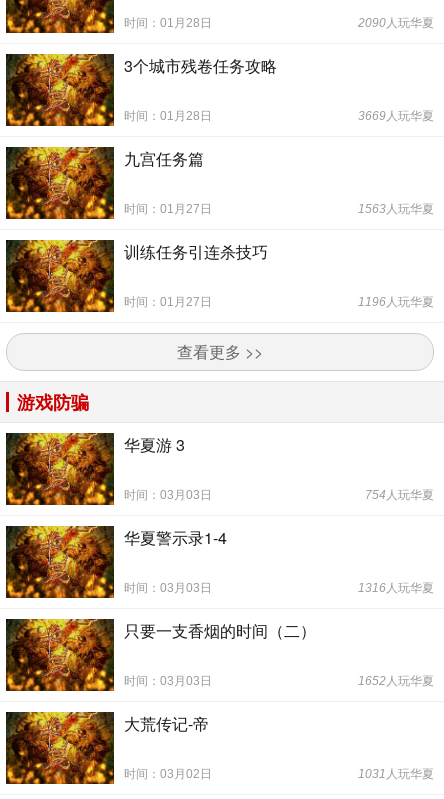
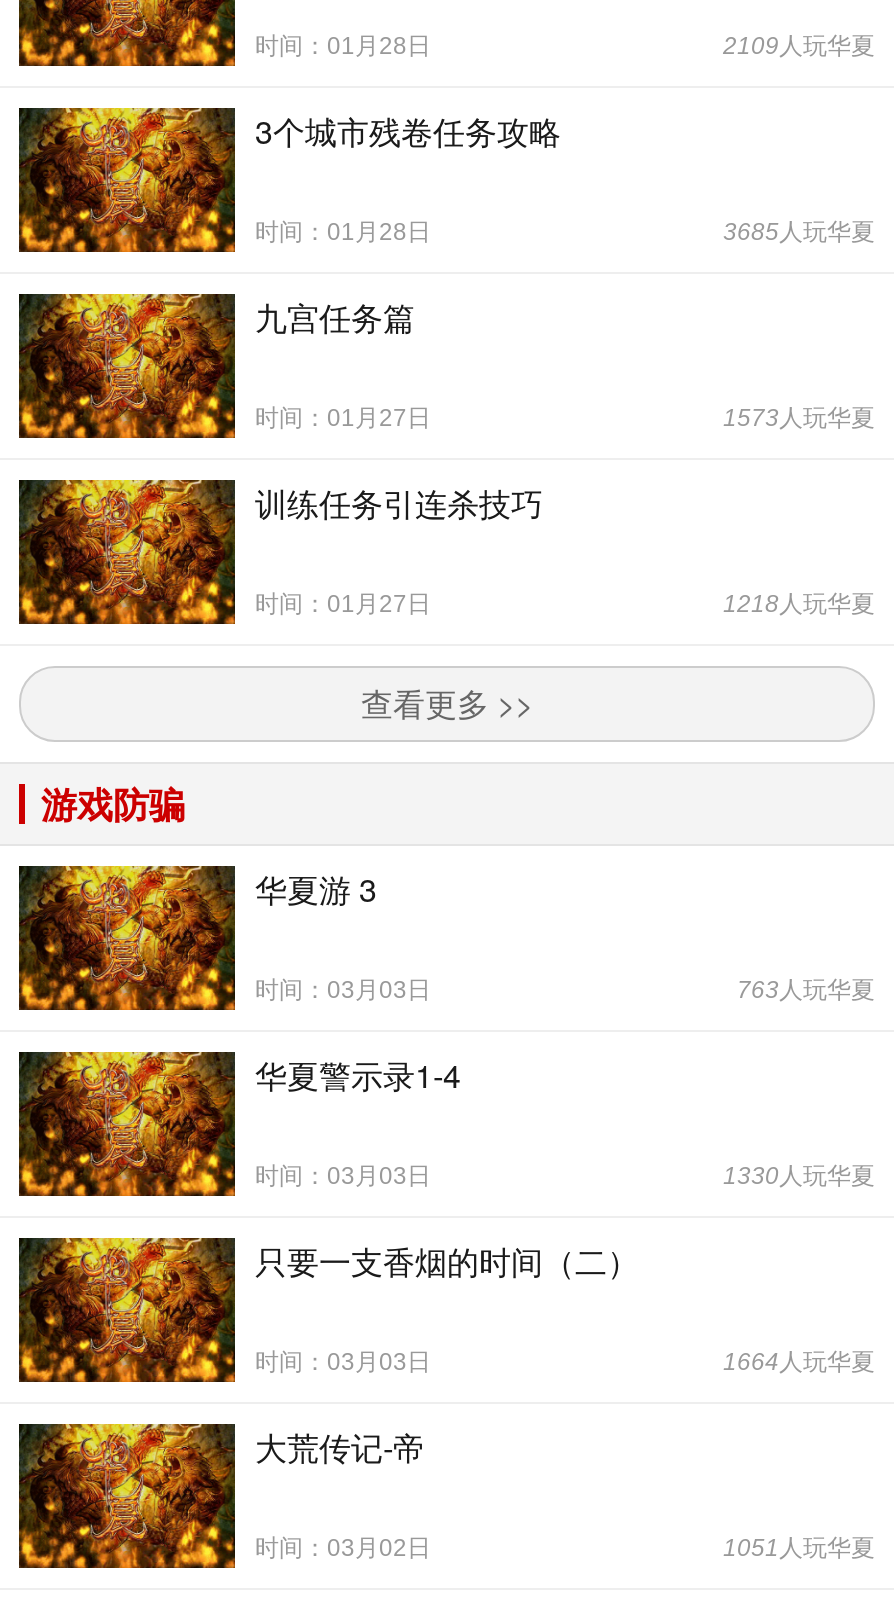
[358,16,434,30] 2090人玩华夏 -> [723,32,875,60] 2109人玩华夏
[358,109,434,123] 3669人玩华夏 -> [723,218,875,246] 3685人玩华夏
[358,202,434,216] 1563人玩华夏 -> [723,404,875,432] 1573人玩华夏
[358,295,434,309] 1196人玩华夏 -> [723,590,875,618] 1218人玩华夏
[365,488,434,502] 754人玩华夏 -> [737,976,875,1004] 763人玩华夏
[358,581,434,595] 1316人玩华夏 -> [723,1162,875,1190] 1330人玩华夏
[358,674,434,688] 1652人玩华夏 -> [723,1348,875,1376] 1664人玩华夏
[358,767,434,781] 1031人玩华夏 -> [723,1534,875,1562] 1051人玩华夏

